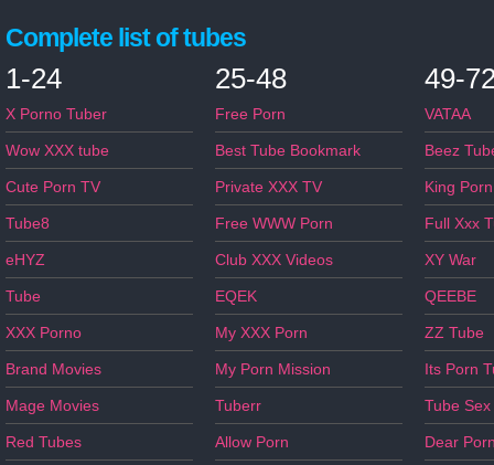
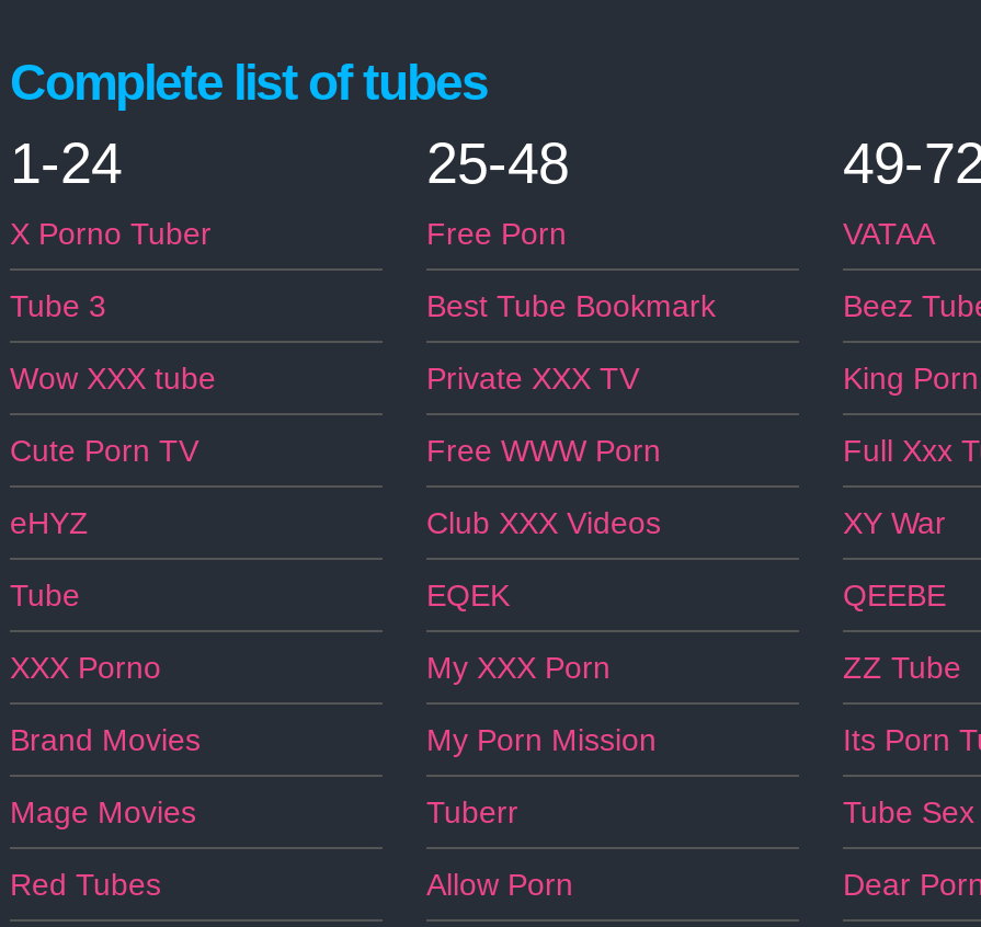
moved [6,141,109,195] -> [10,360,216,468]: Wow XXX tube | Cute Porn TV
none -> [10,288,106,323] Tube 3
[6,214,50,232] Tube8 -> none

